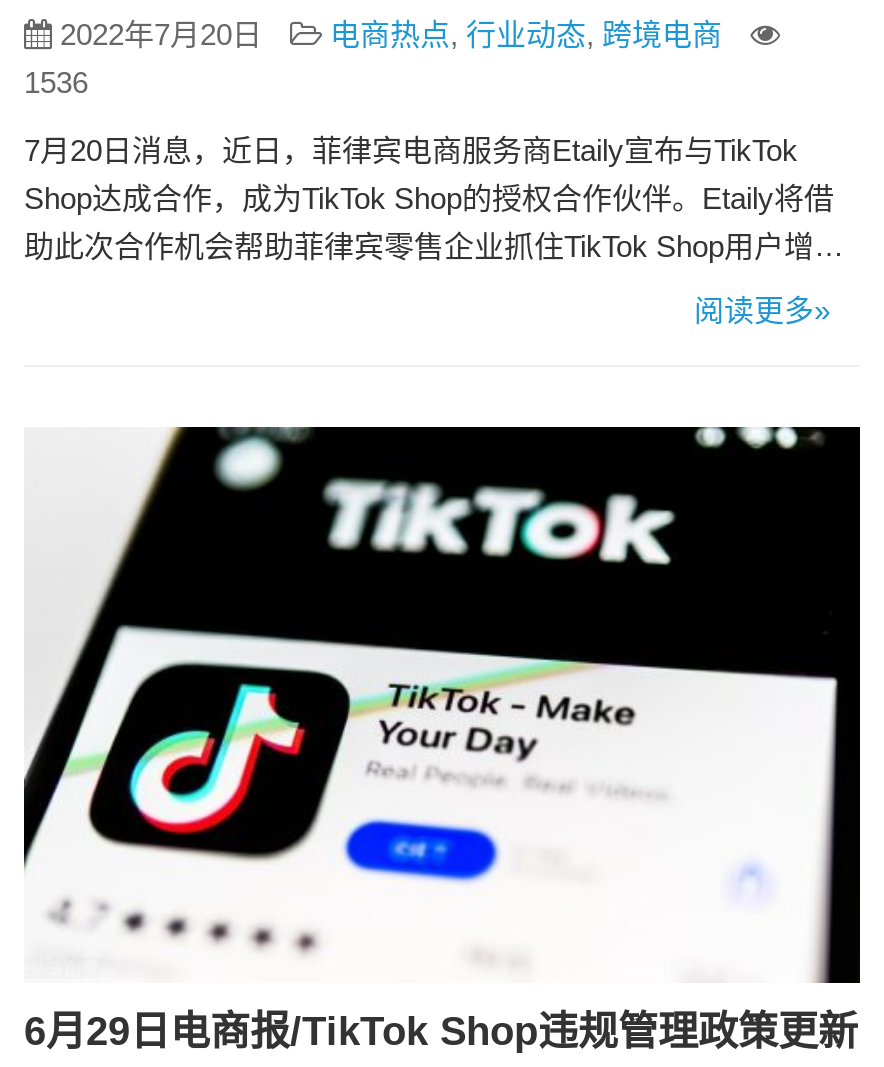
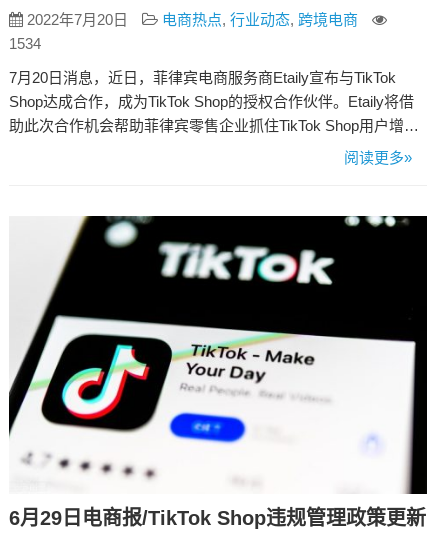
[24,64,88,98] 1536 -> [9,35,41,52] 1534

